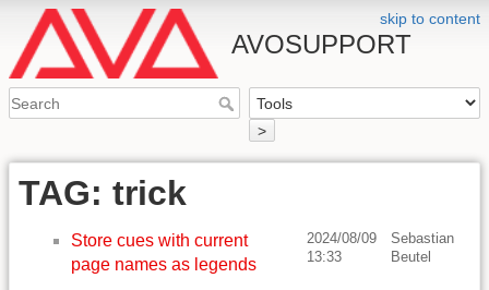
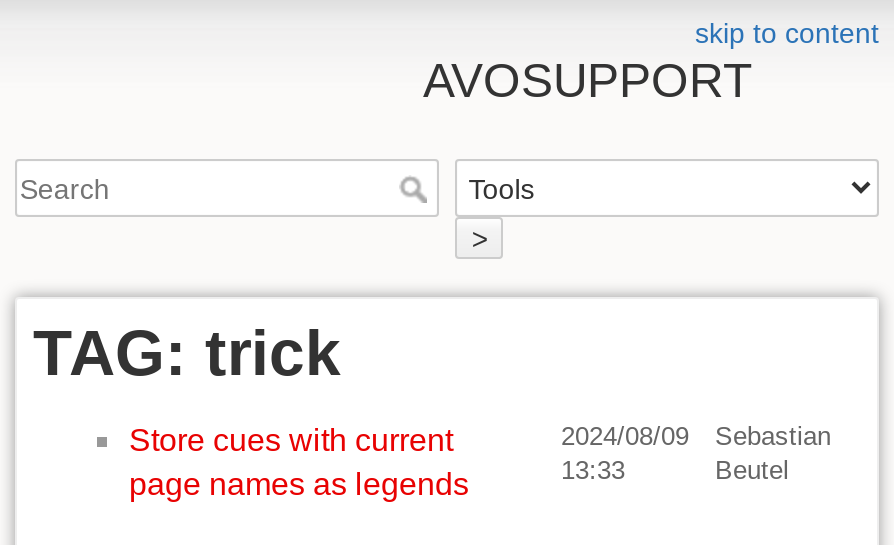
[8,8,219,80] [image] -> none

